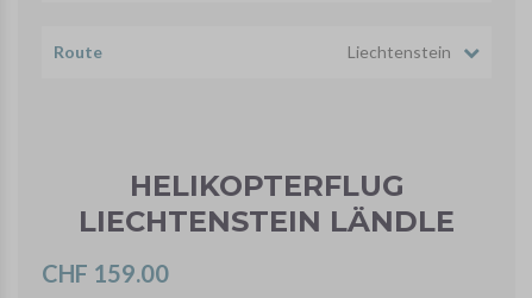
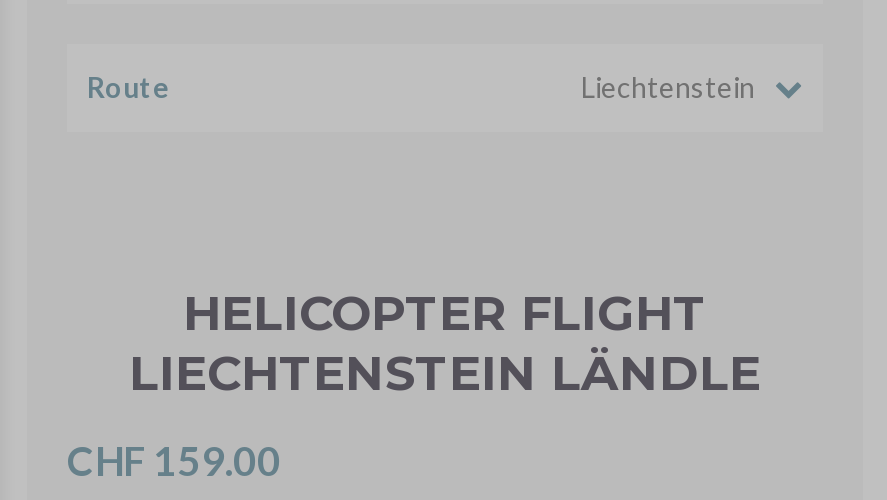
[129,169,404,203] HELIKOPTERFLUG -> [183,284,707,342] HELICOPTER FLIGHT

